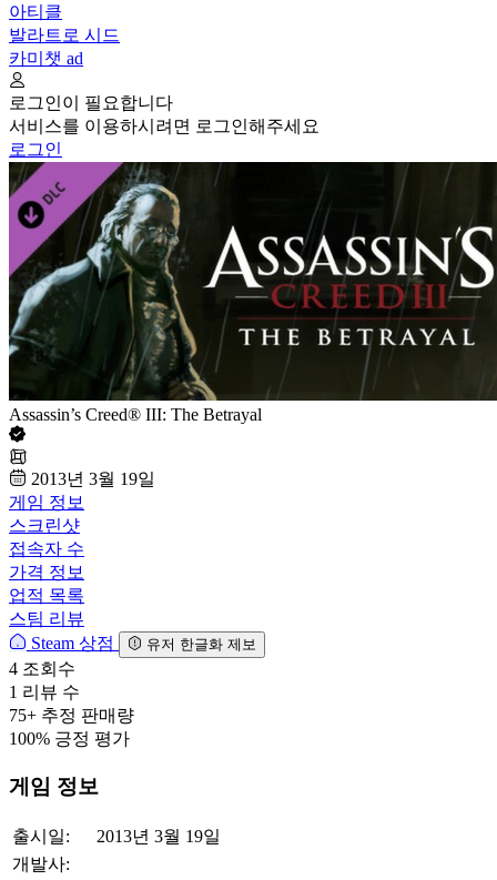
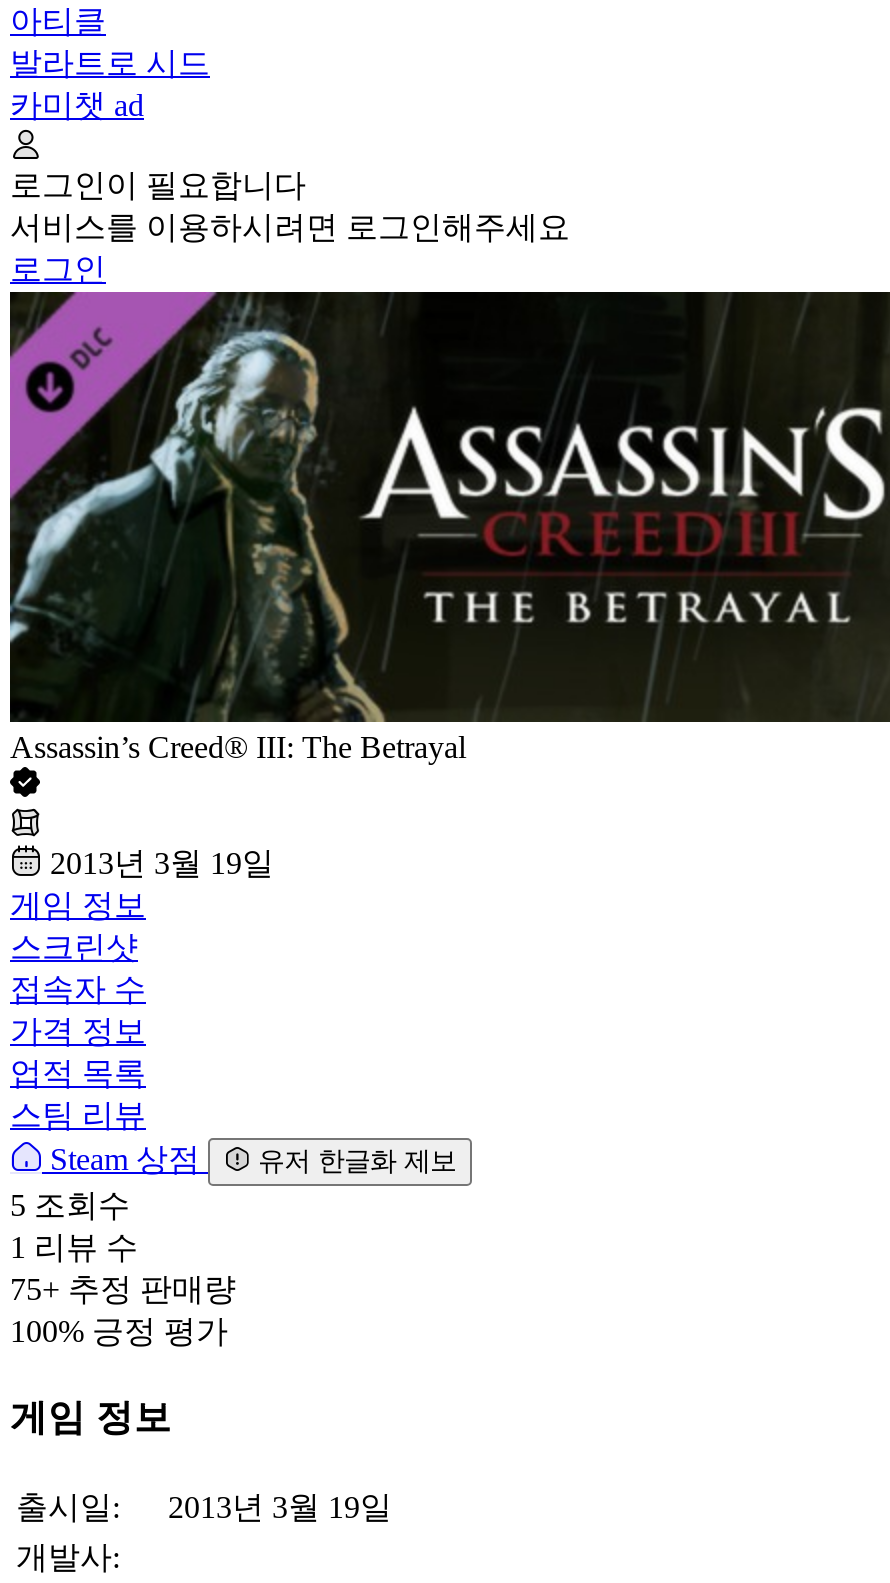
[9,660,75,678] 4 조회수 -> [10,1189,130,1223] 5 조회수

